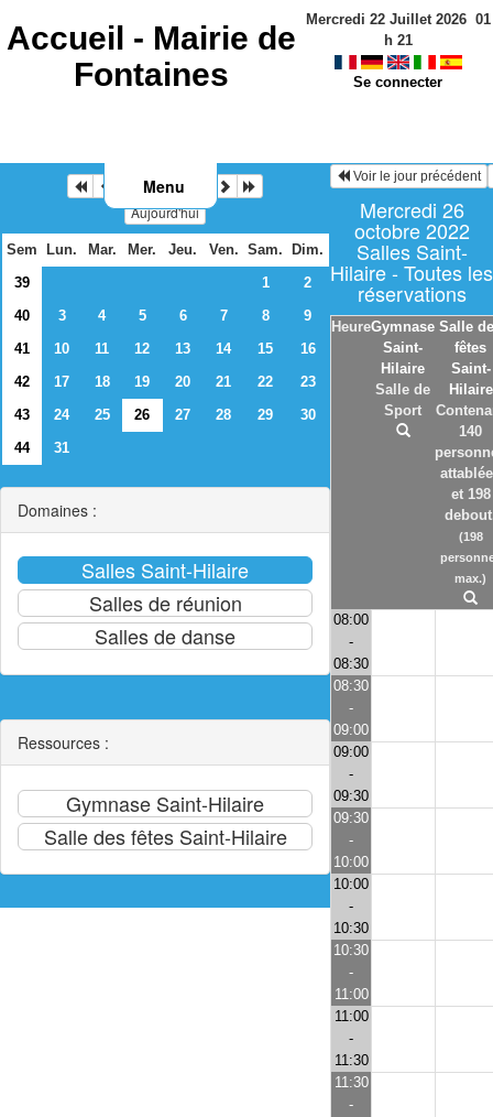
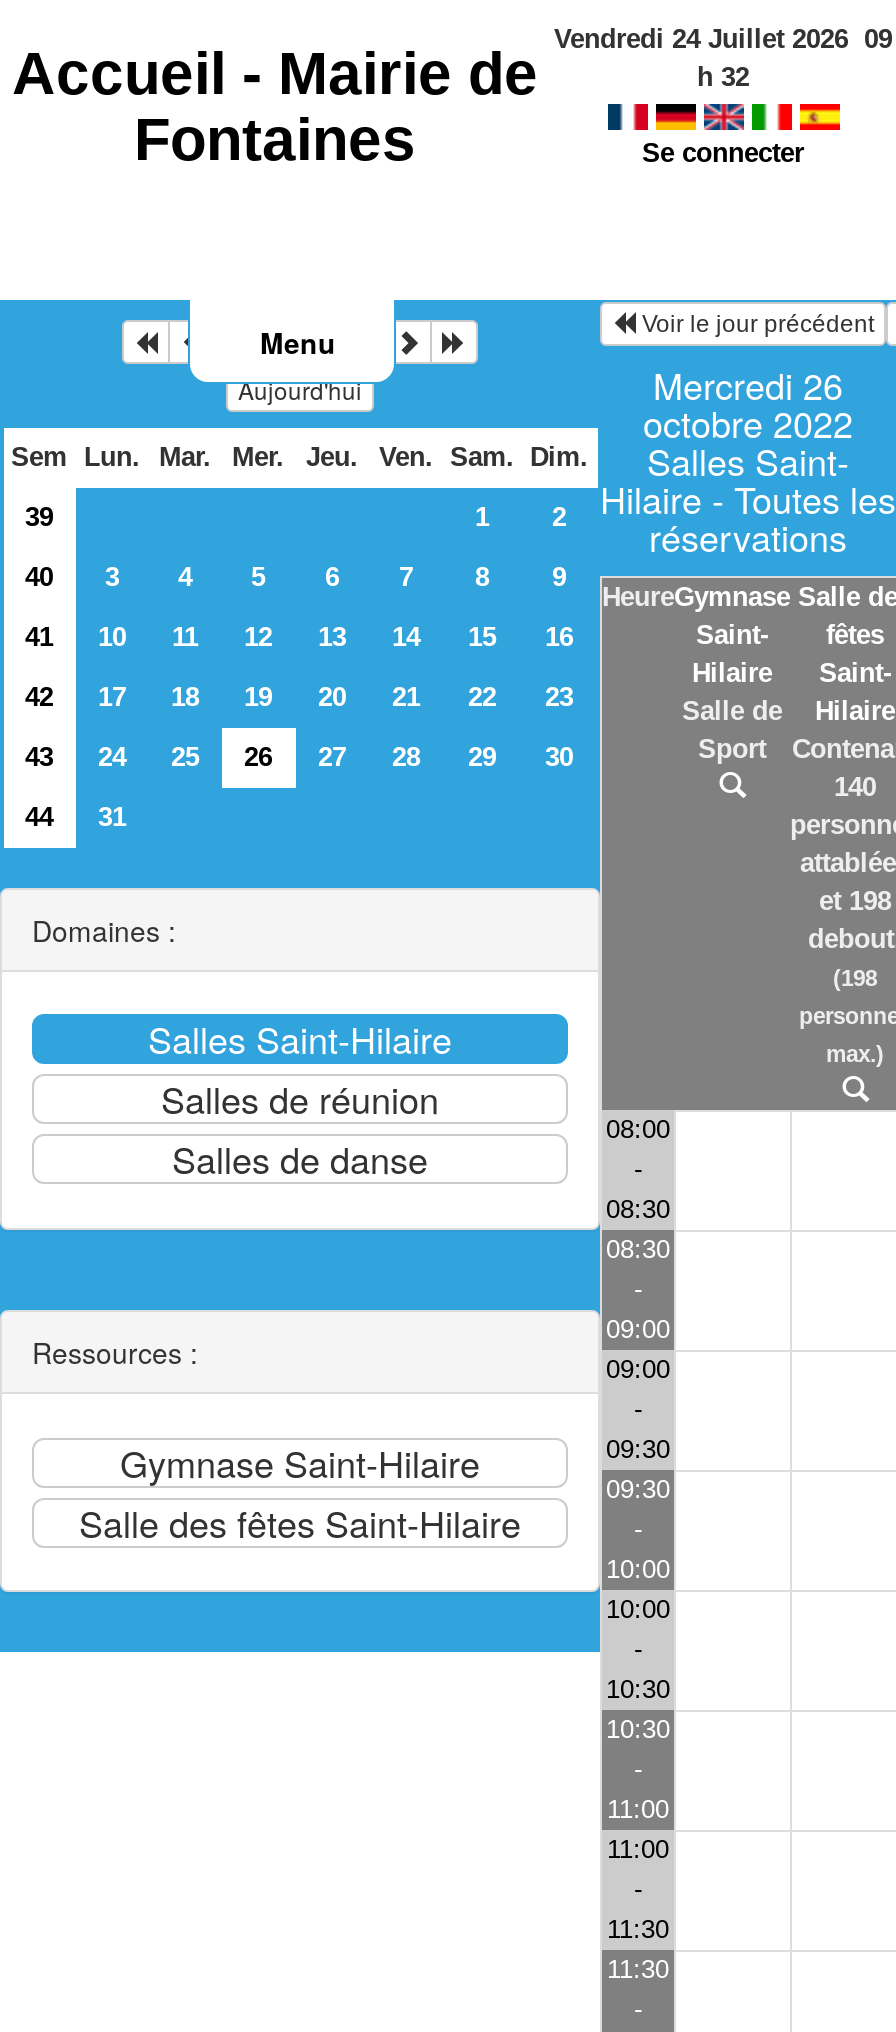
[305,11,490,28] Mercredi 22 Juillet 2026 01 -> [554,24,892,54] Vendredi 24 Juillet 2026 09
[384,32,412,48] h 21 -> [697,62,749,92] h 32

